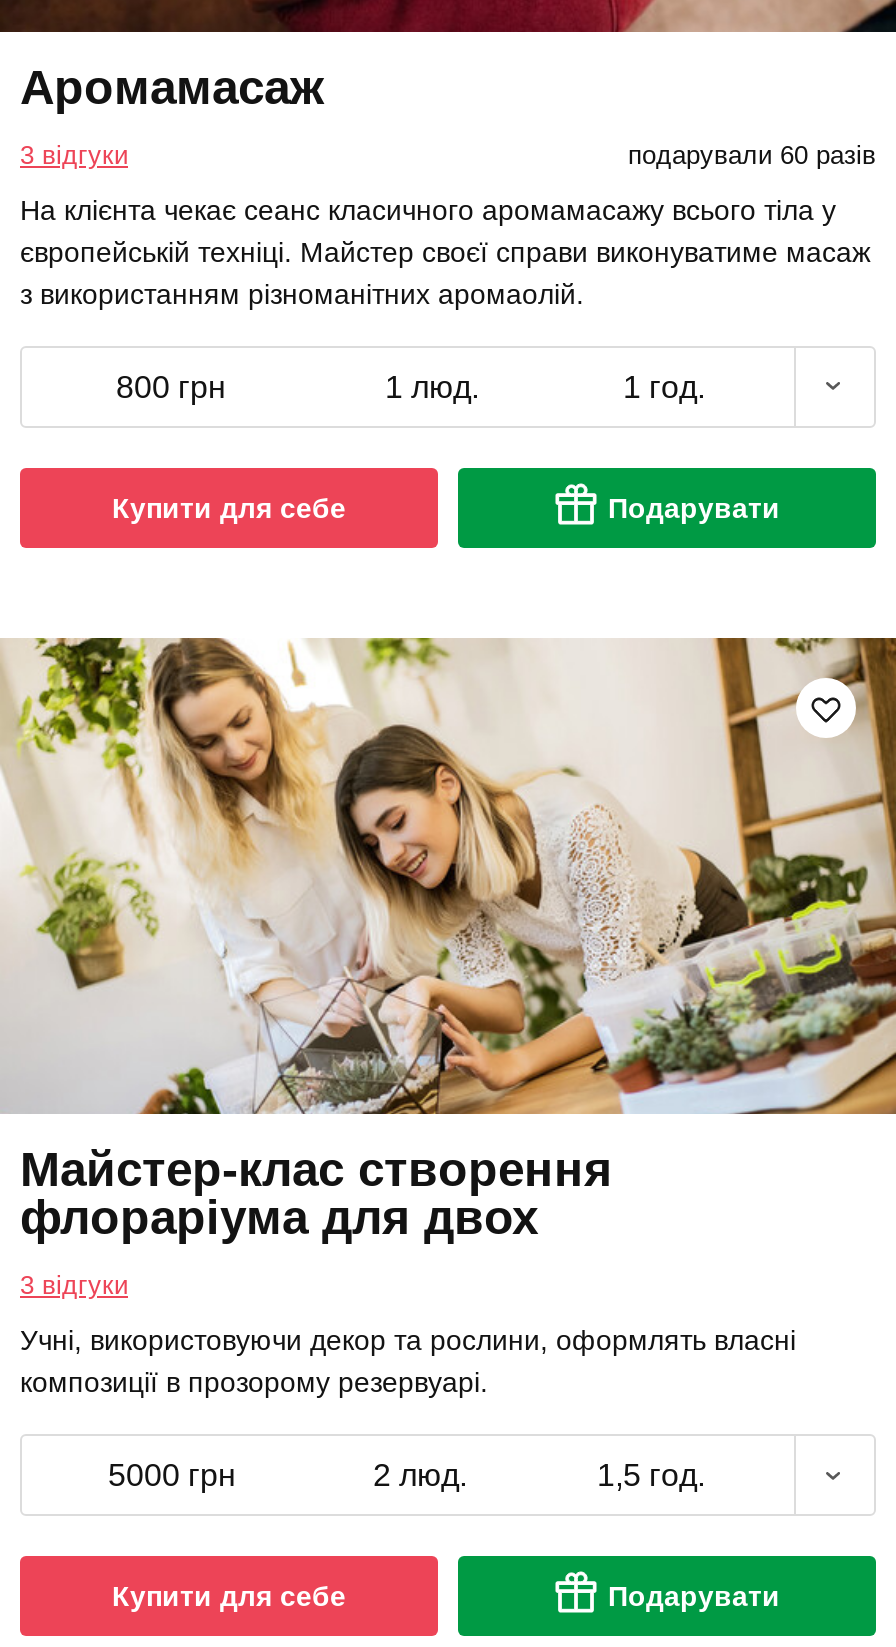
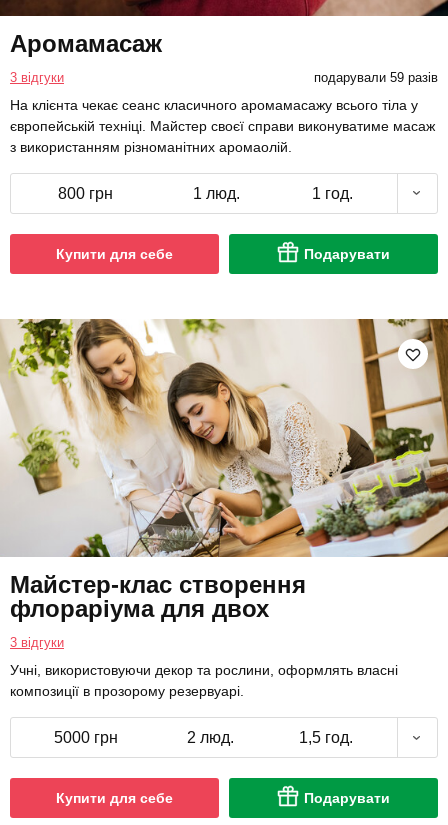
[628,140,876,170] подарували 60 разів -> [314,70,438,85] подарували 59 разів

